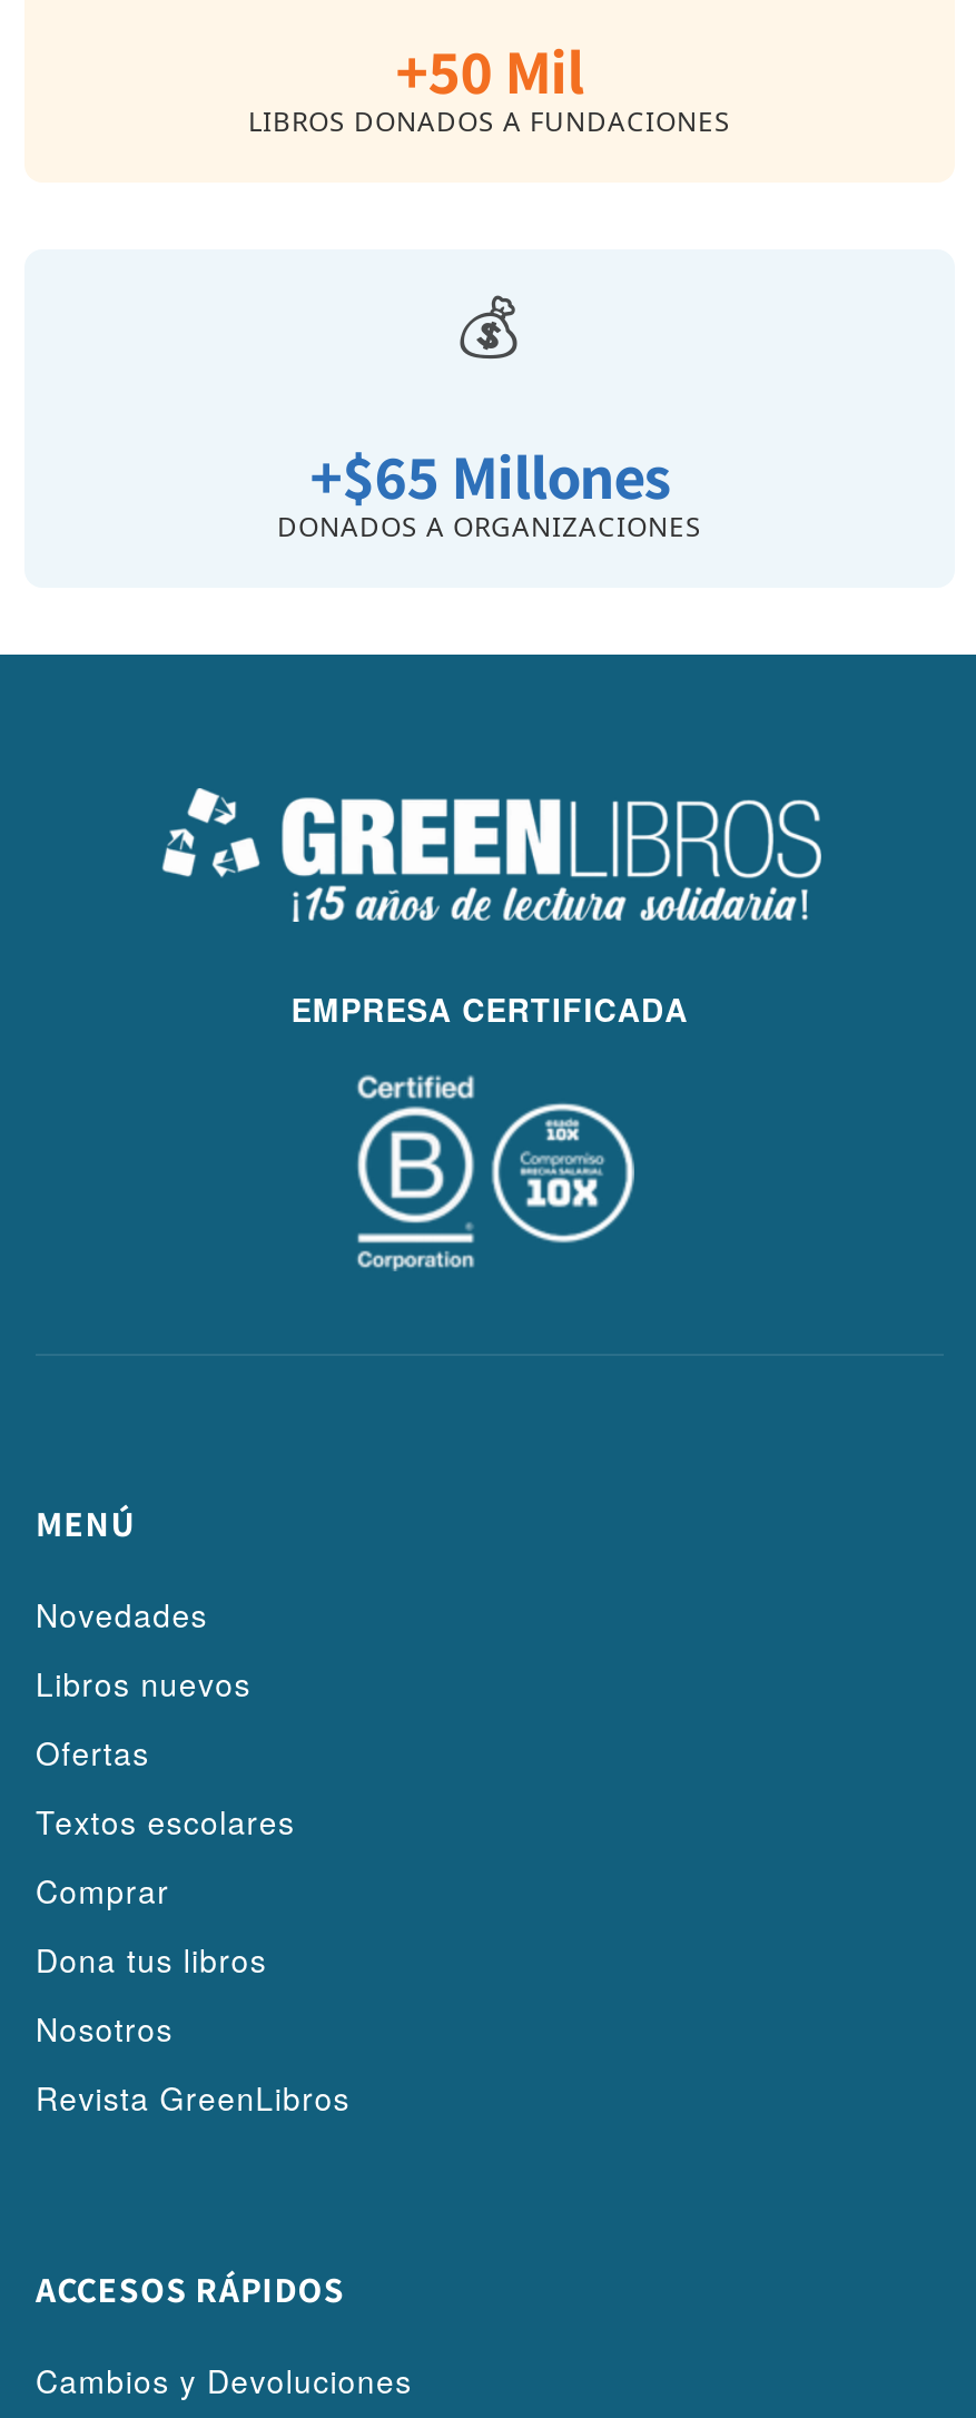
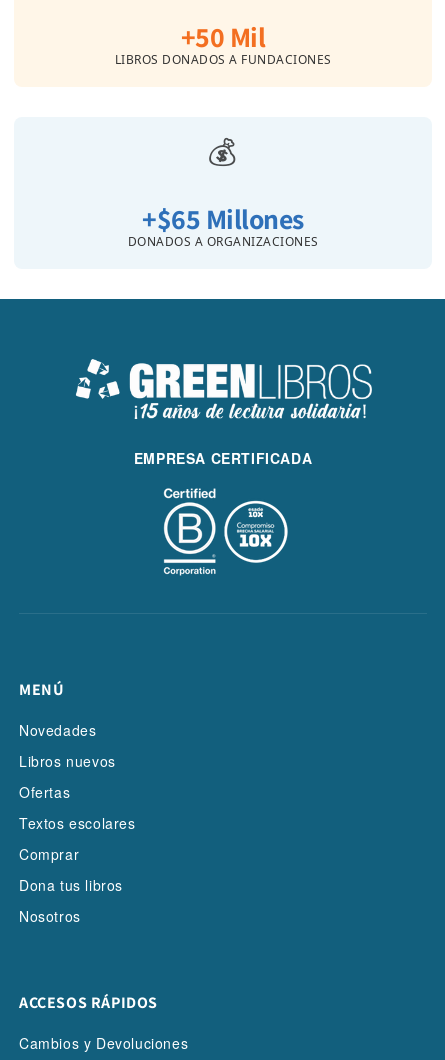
[36,2075,350,2120] Revista GreenLibros -> none

